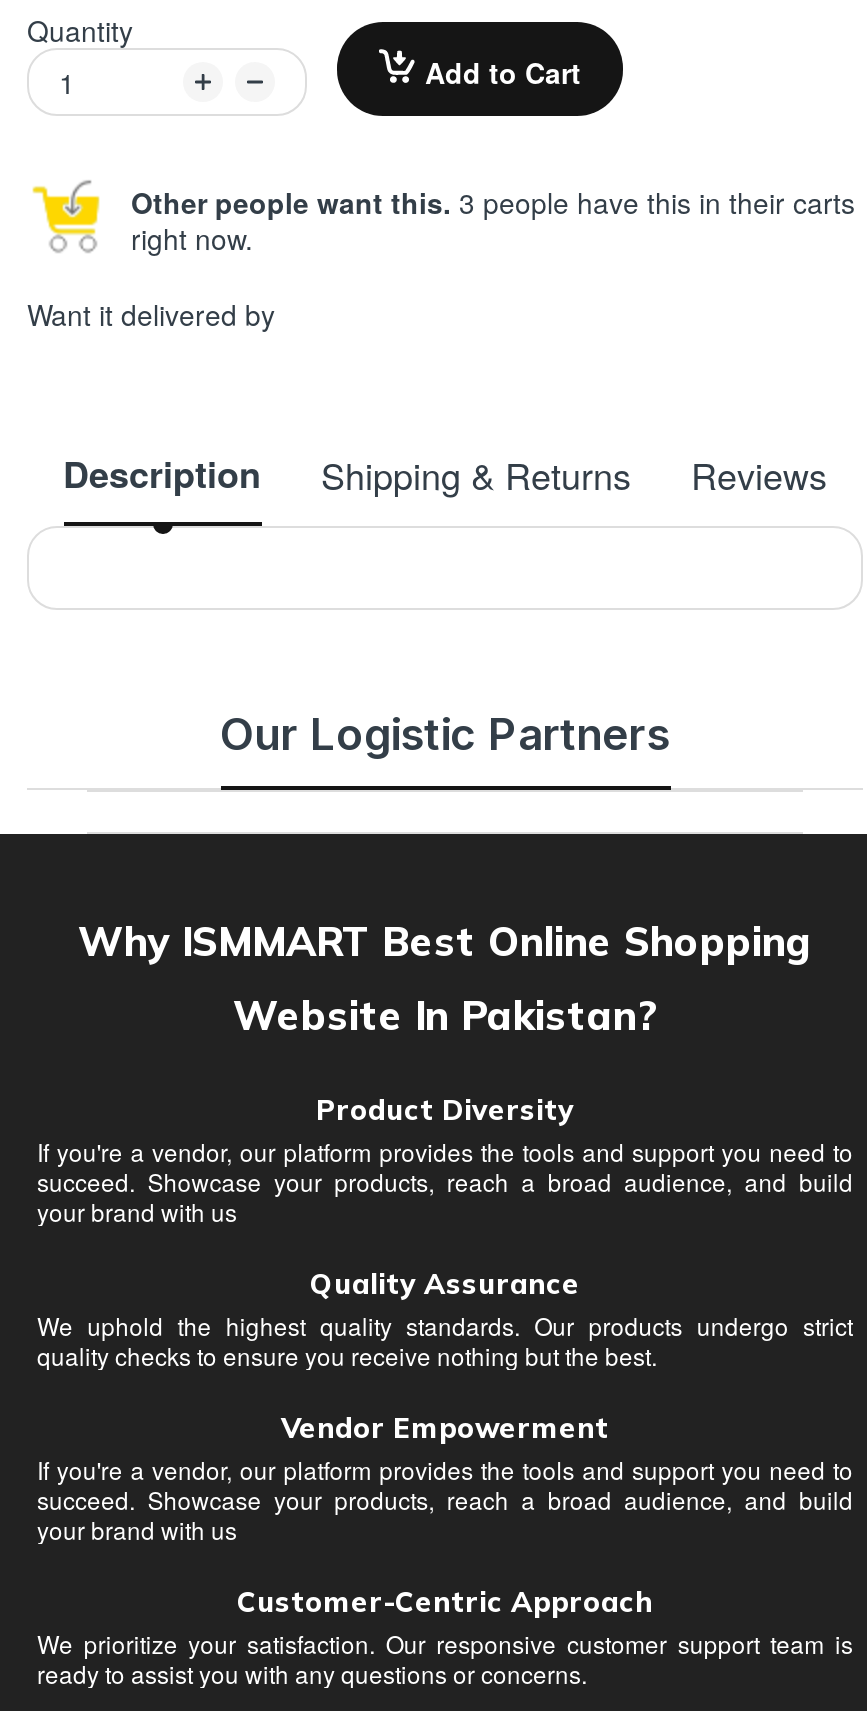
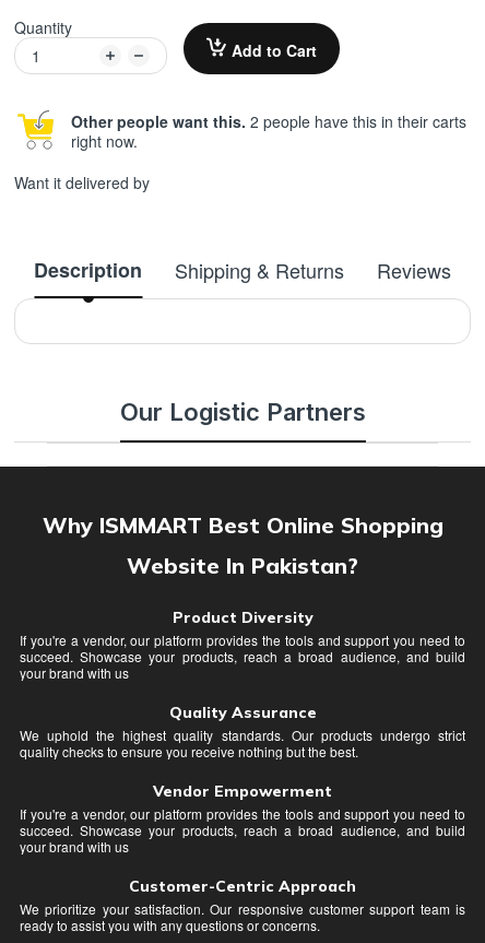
[131,182,855,222] Other people want this. 3 people have this in their carts -> [71,110,466,132] Other people want this. 2 people have this in their carts

